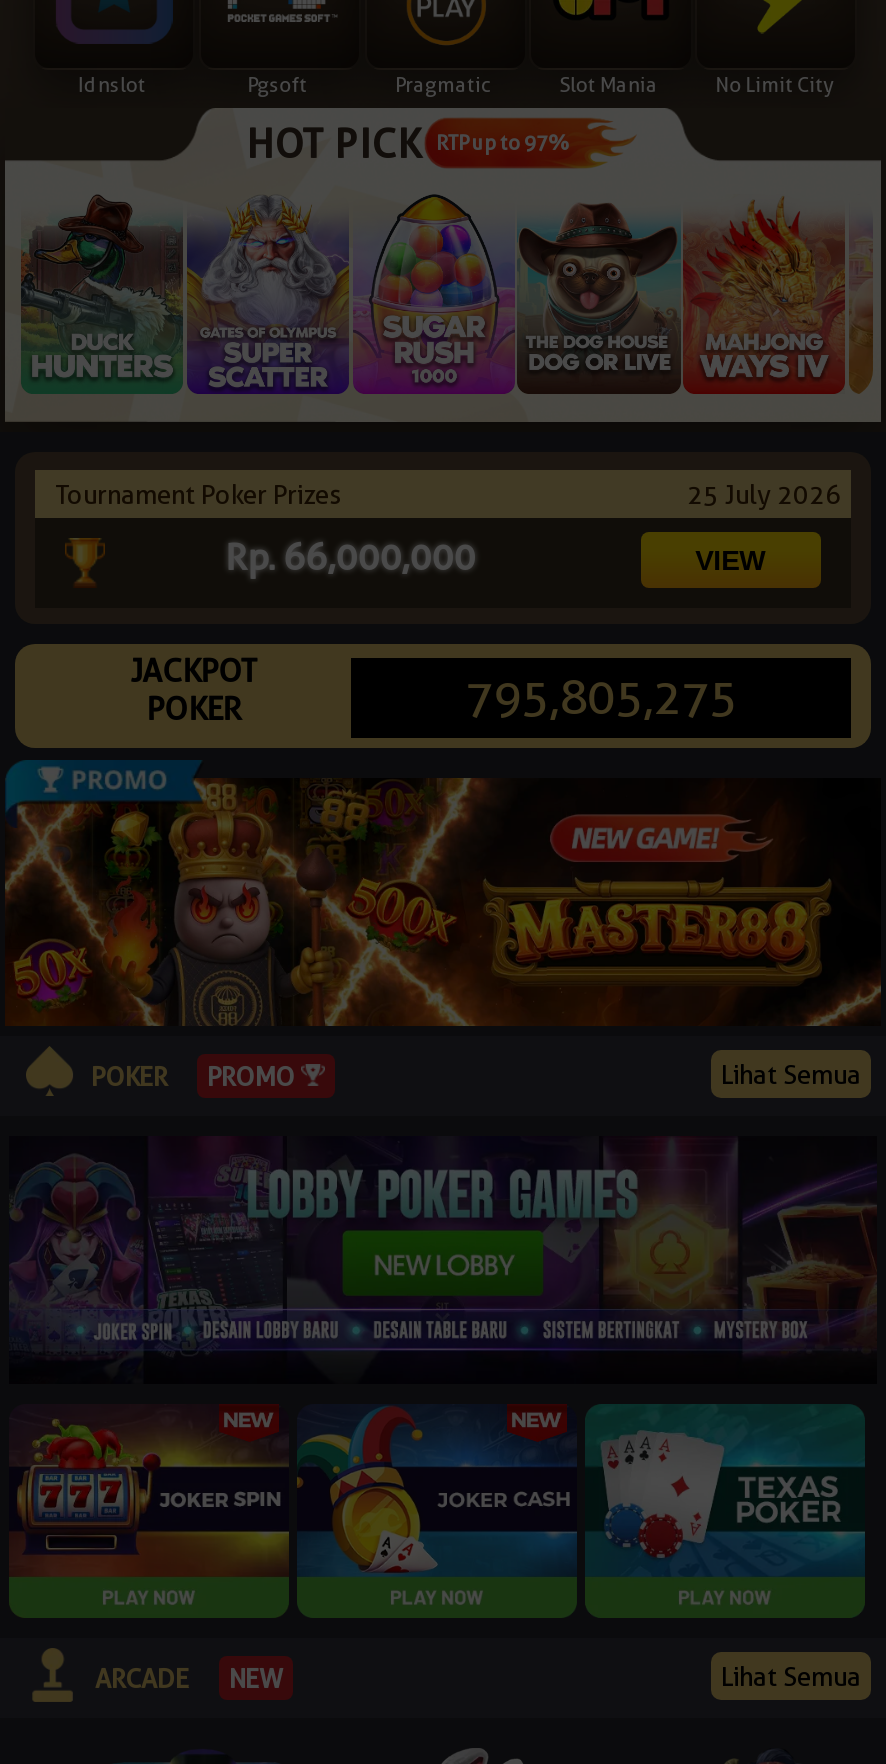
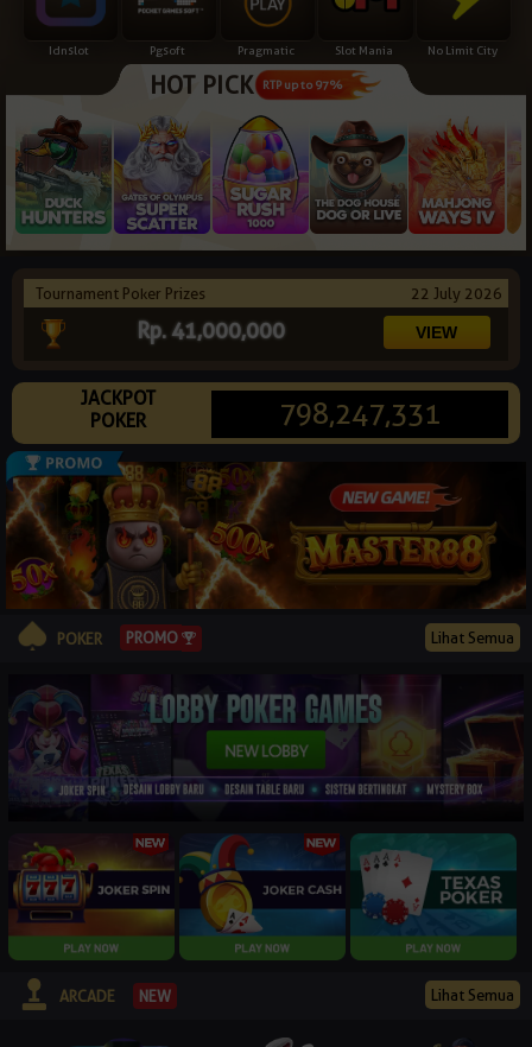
[687,478,841,510] 25 July 2026 -> [411,284,502,303] 22 July 2026
[225,536,475,578] Rp. 66,000,000 -> [137,318,285,343] Rp. 41,000,000
[465,668,737,726] 795,805,275 -> [279,397,441,431] 798,247,331

